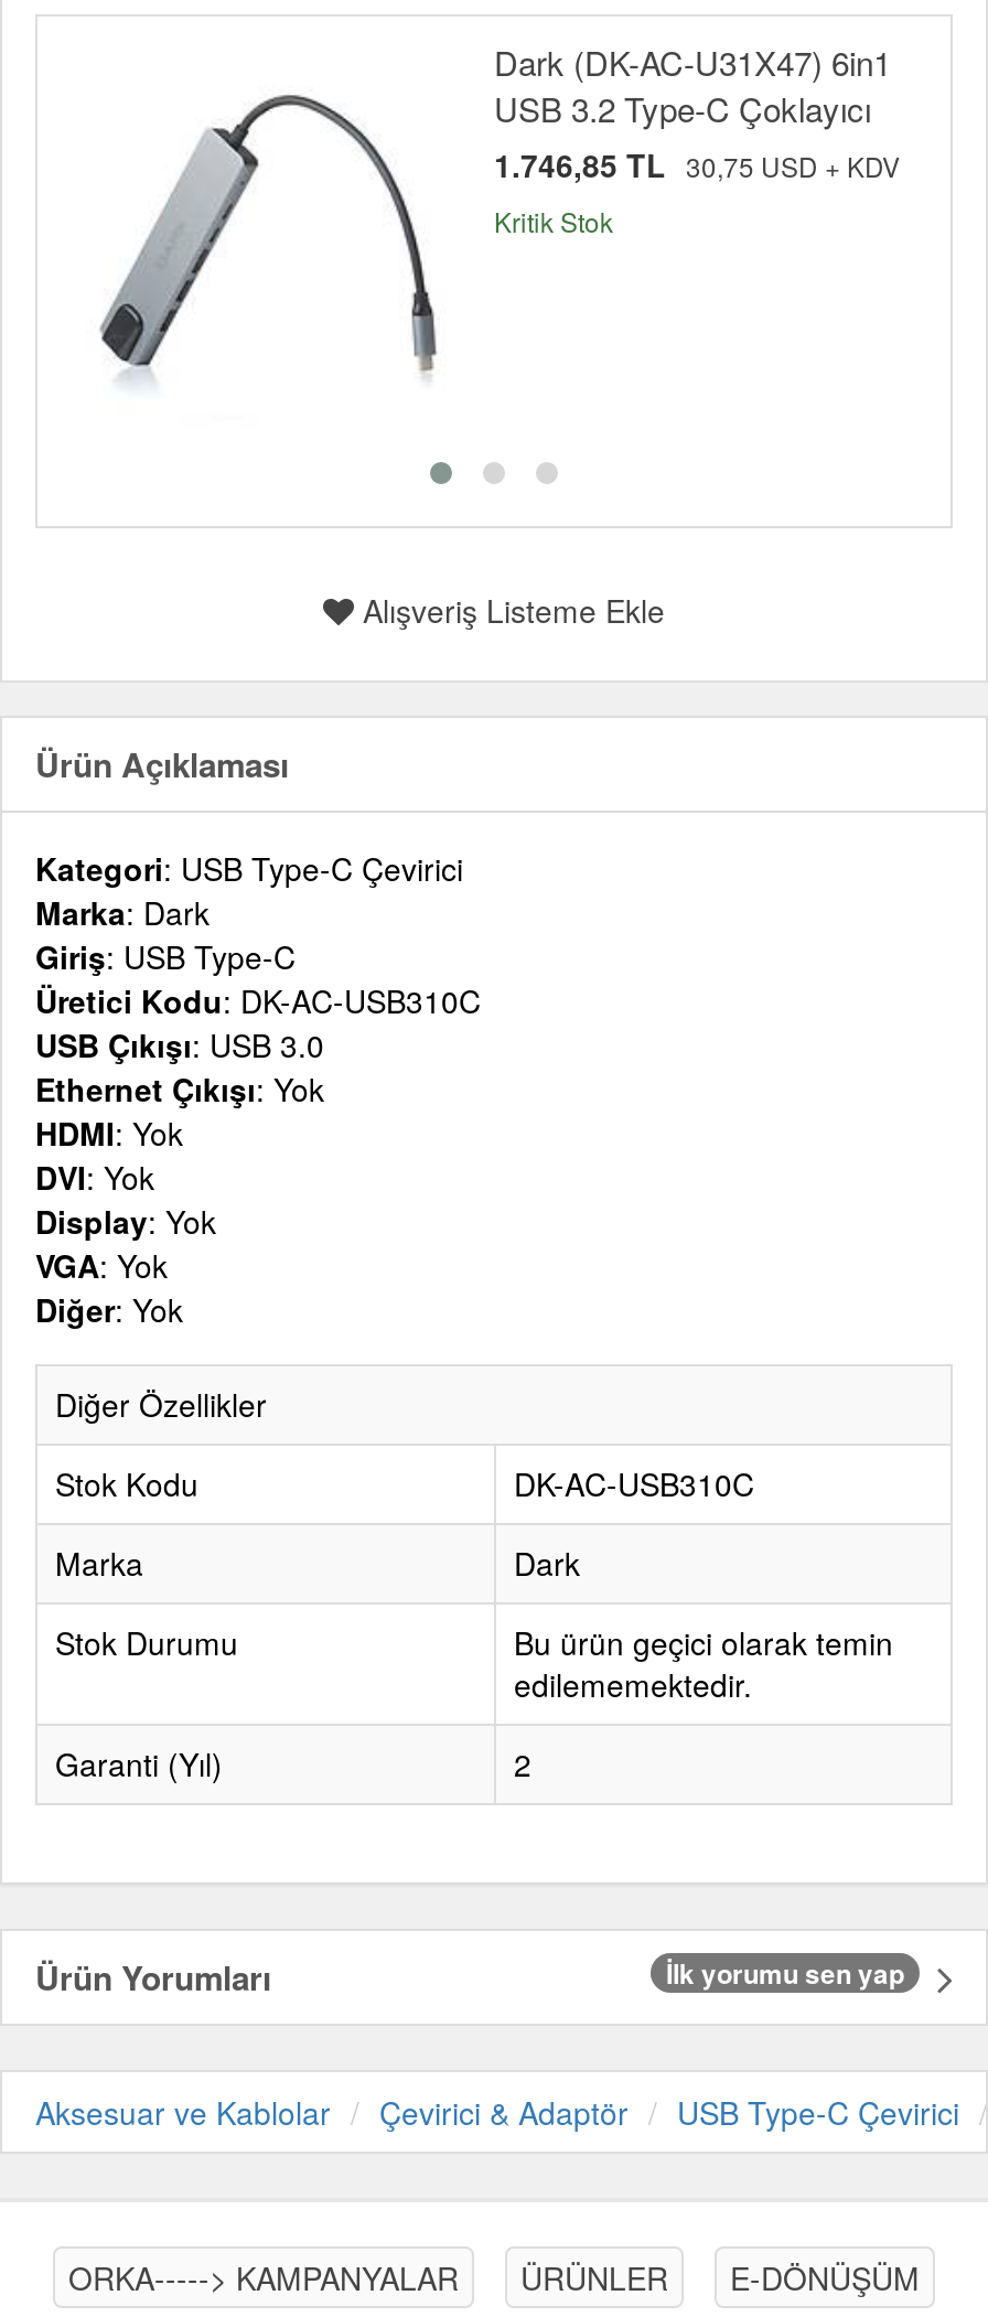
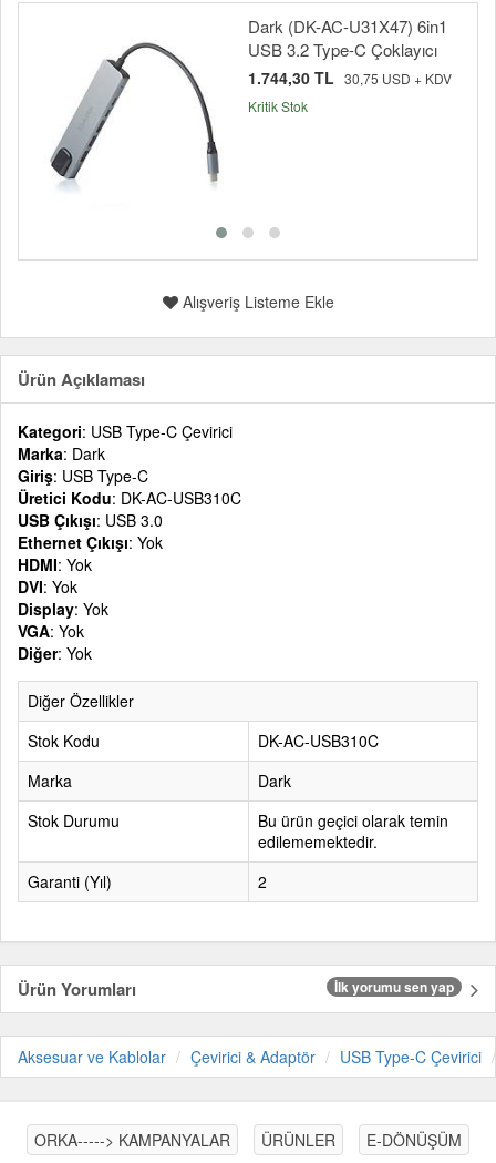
[494,142,900,186] 1.746,85 TL 30,75 USD + KDV -> [248,67,452,89] 1.744,30 TL 30,75 USD + KDV

